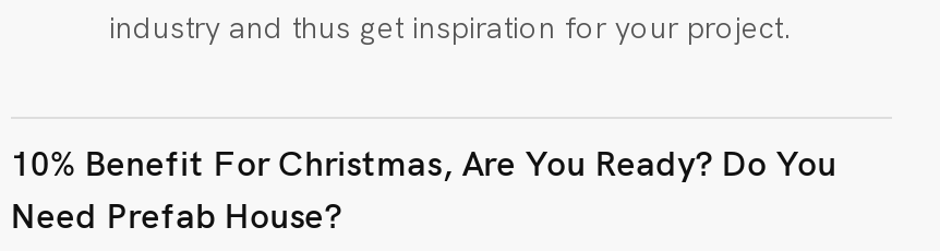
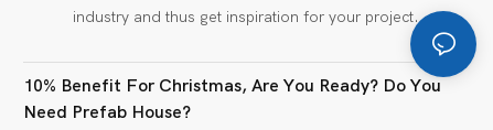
none -> [409,10,478,79] [image]

